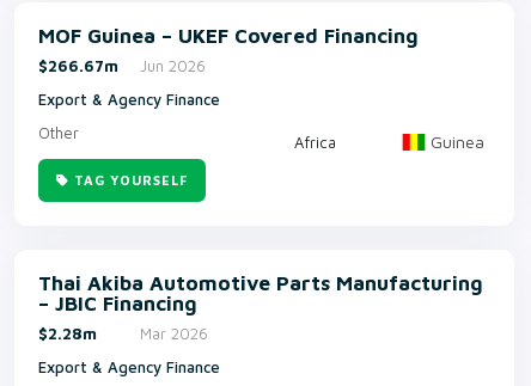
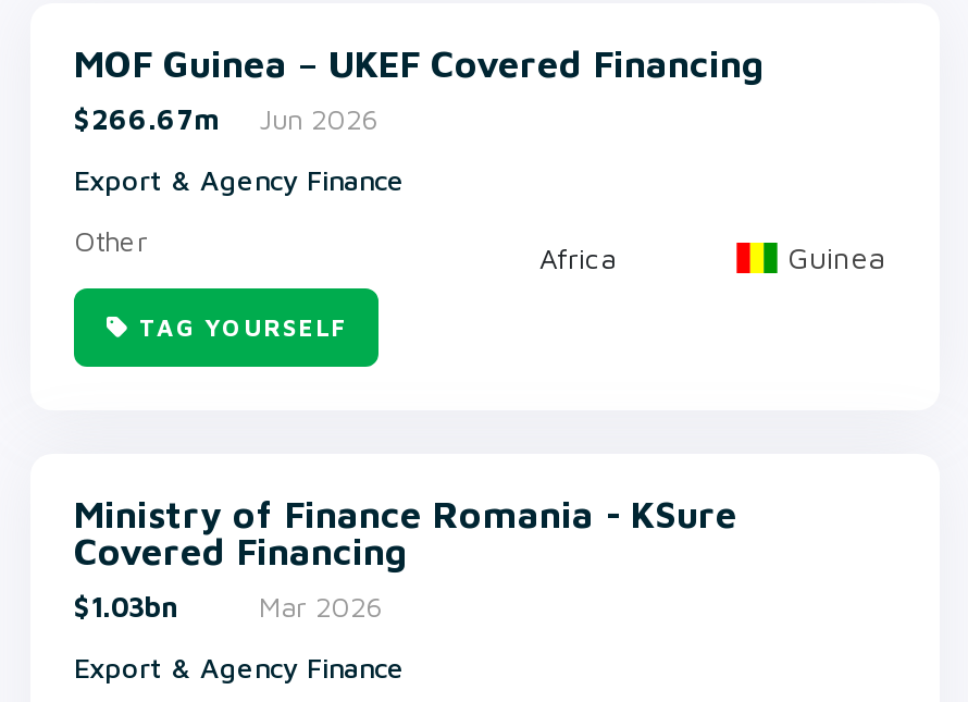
[38,271,483,343] Thai Akiba Automotive Parts Manufacturing | – JBIC Financing | $2.28m -> [74,493,737,624] Ministry of Finance Romania - KSure | Covered Financing | $1.03bn

